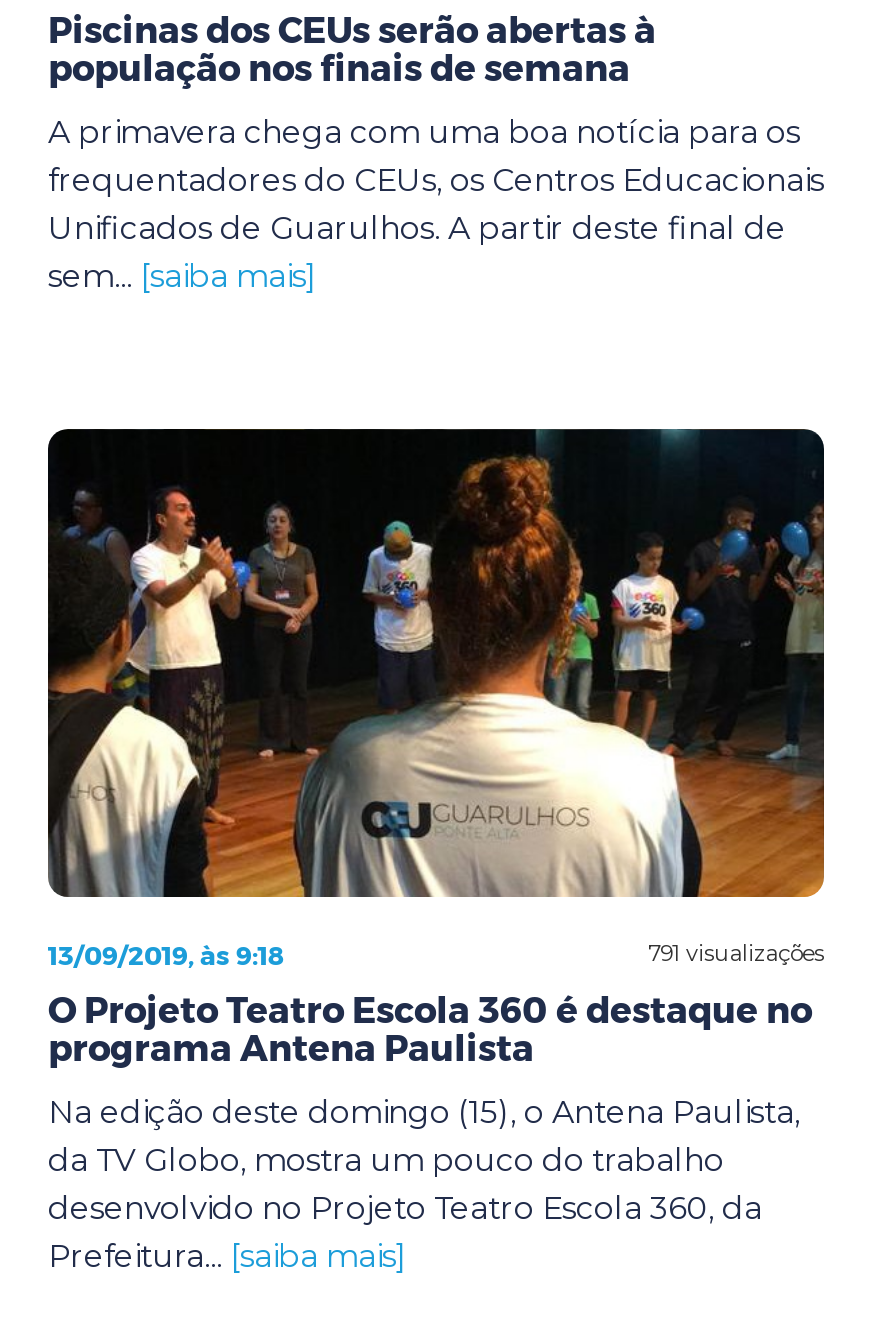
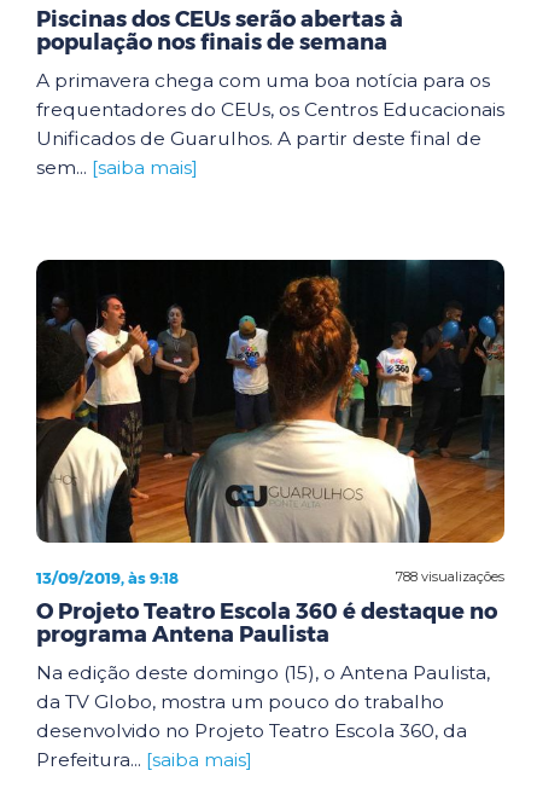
[648,939,824,967] 791 visualizações -> [396,568,504,585] 788 visualizações

